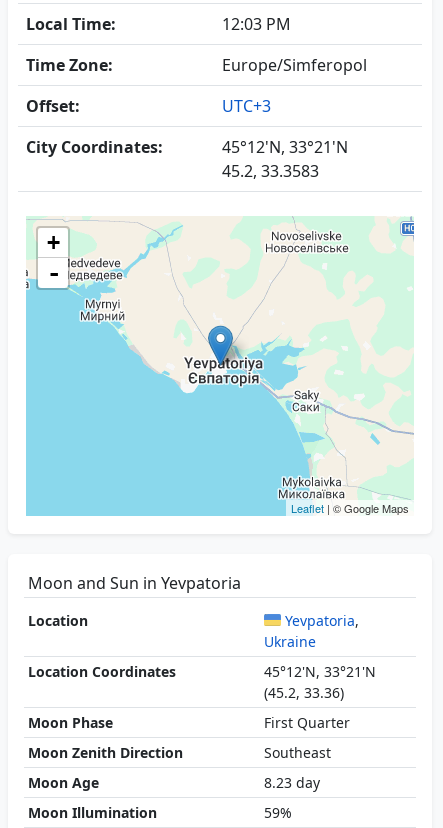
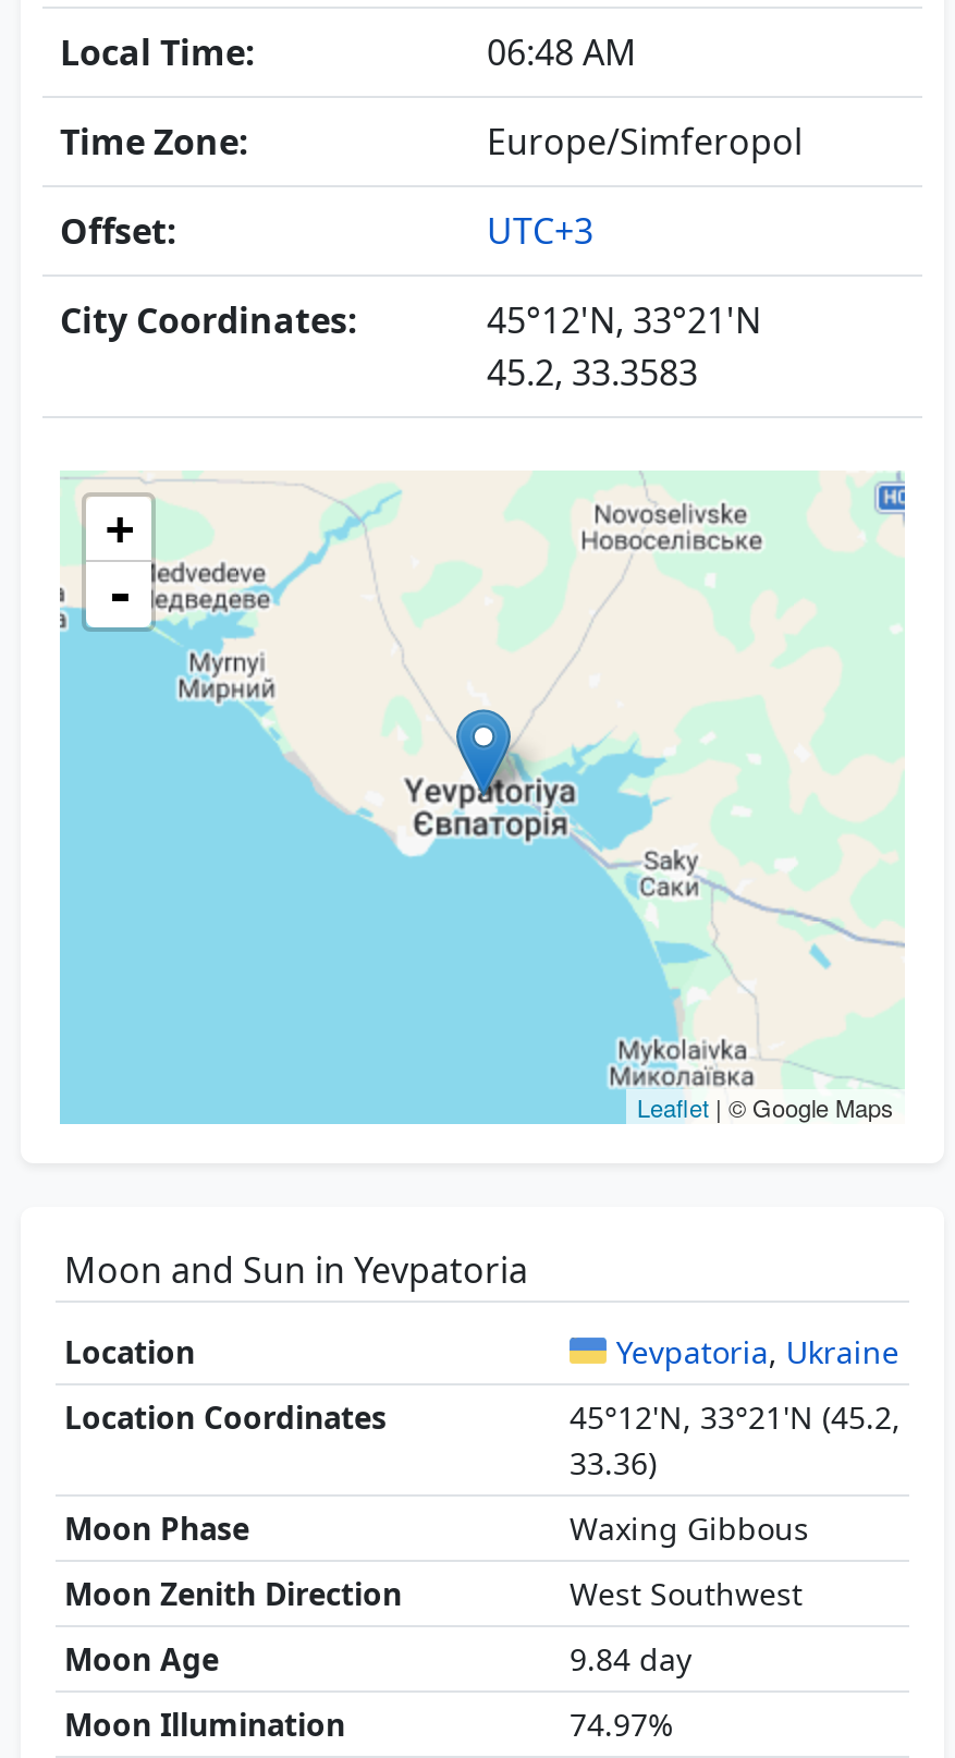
[222,13,291,35] 12:03 PM -> [487,28,637,76] 06:48 AM
[264,713,350,732] First Quarter -> [570,1507,809,1549] Waxing Gibbous
[264,743,331,762] Southeast -> [570,1573,803,1614] West Southwest
[264,773,320,792] 8.23 day -> [570,1638,691,1680] 9.84 day
[264,803,292,822] 59% -> [570,1704,674,1745] 74.97%

